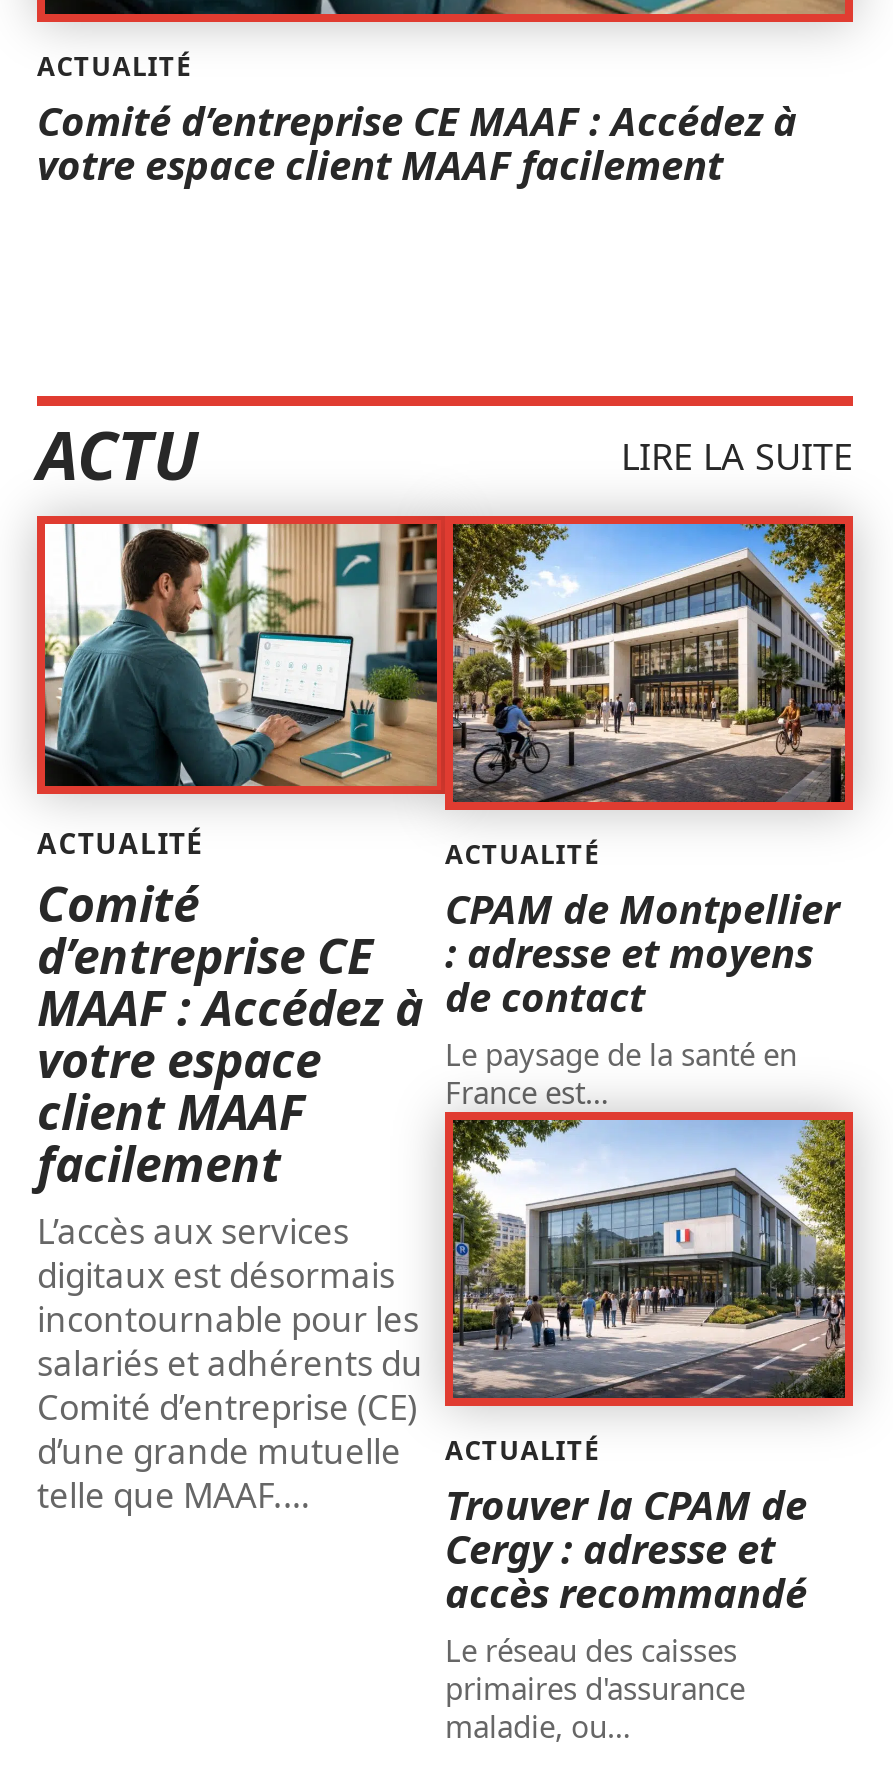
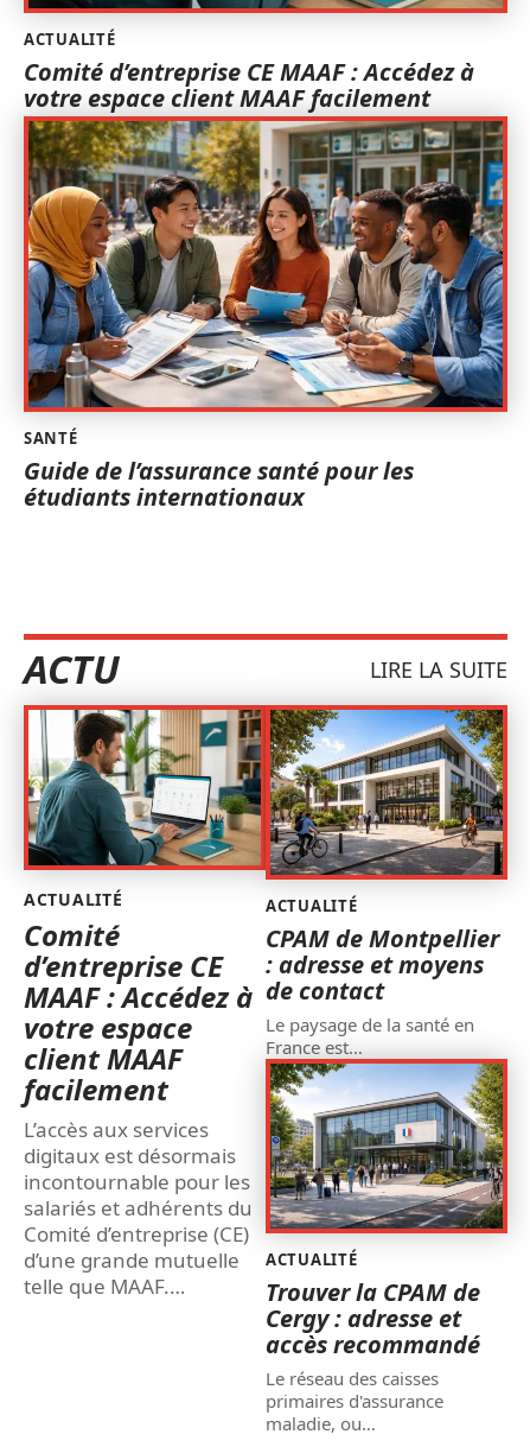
none -> [24,114,507,513] [image] | SANTÉ | Guide de l’assurance santé pour les | étudiants internationaux

